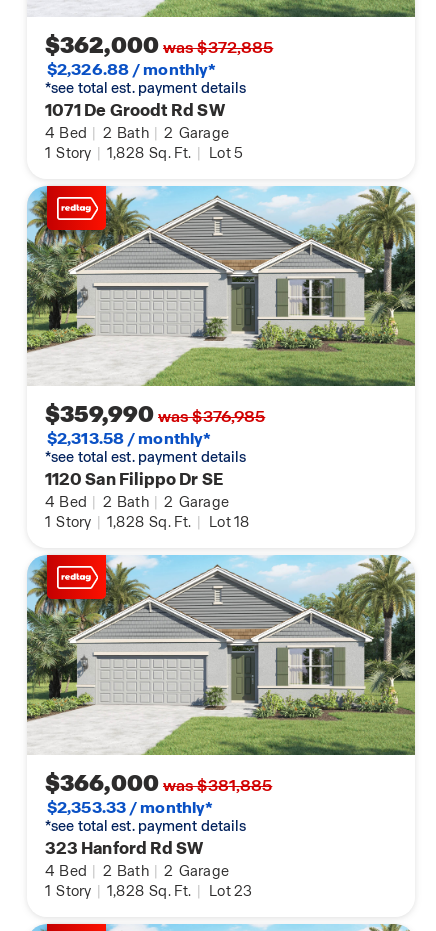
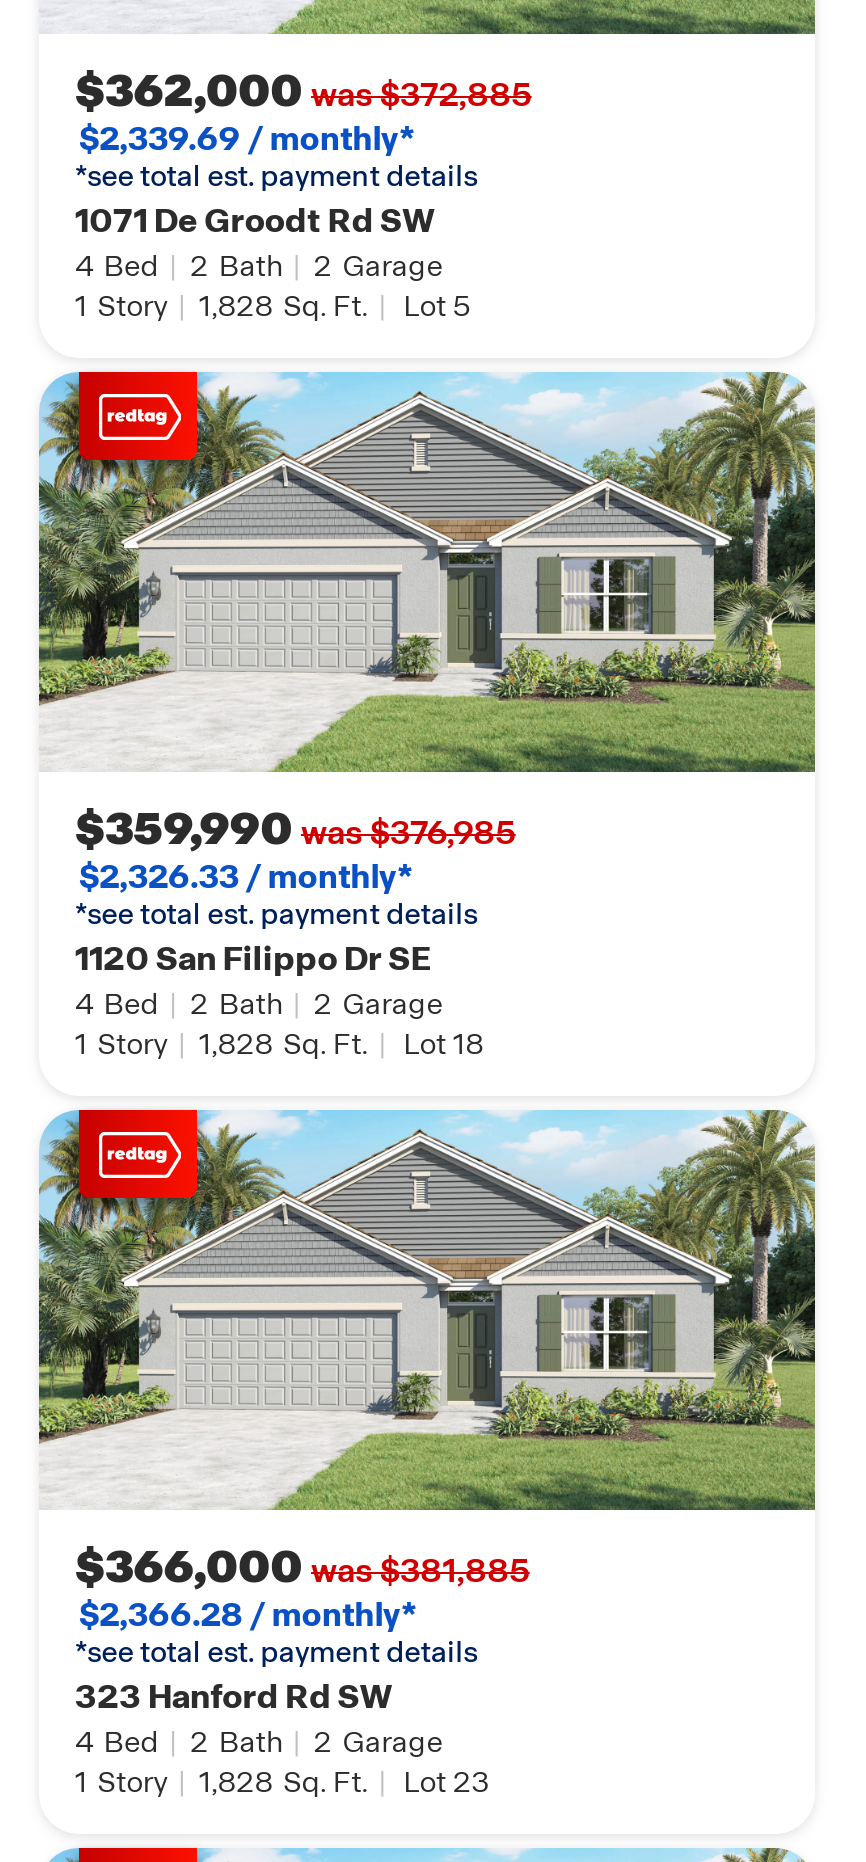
[47,59,216,80] $2,326.88 / monthly* -> [79,118,415,160] $2,339.69 / monthly*
[47,428,211,449] $2,313.58 / monthly* -> [79,856,413,898] $2,326.33 / monthly*
[47,797,213,818] $2,353.33 / monthly* -> [79,1594,417,1636] $2,366.28 / monthly*

